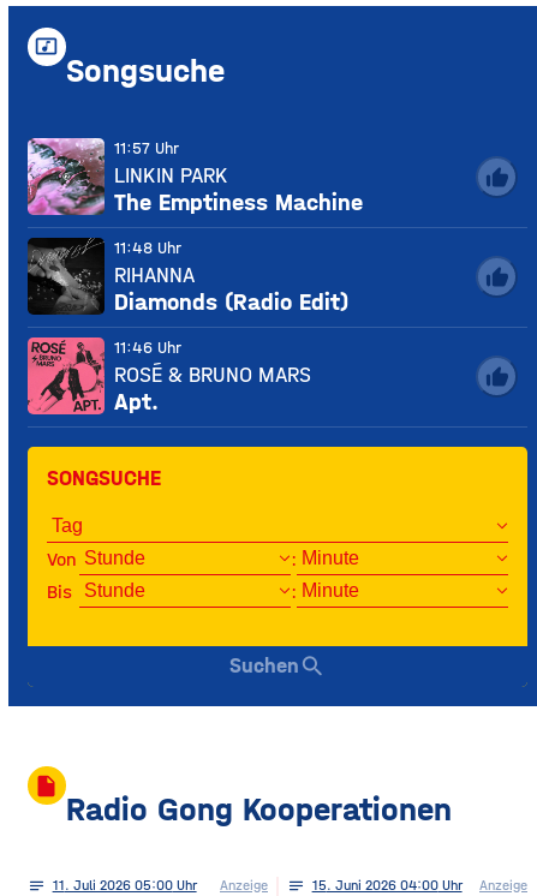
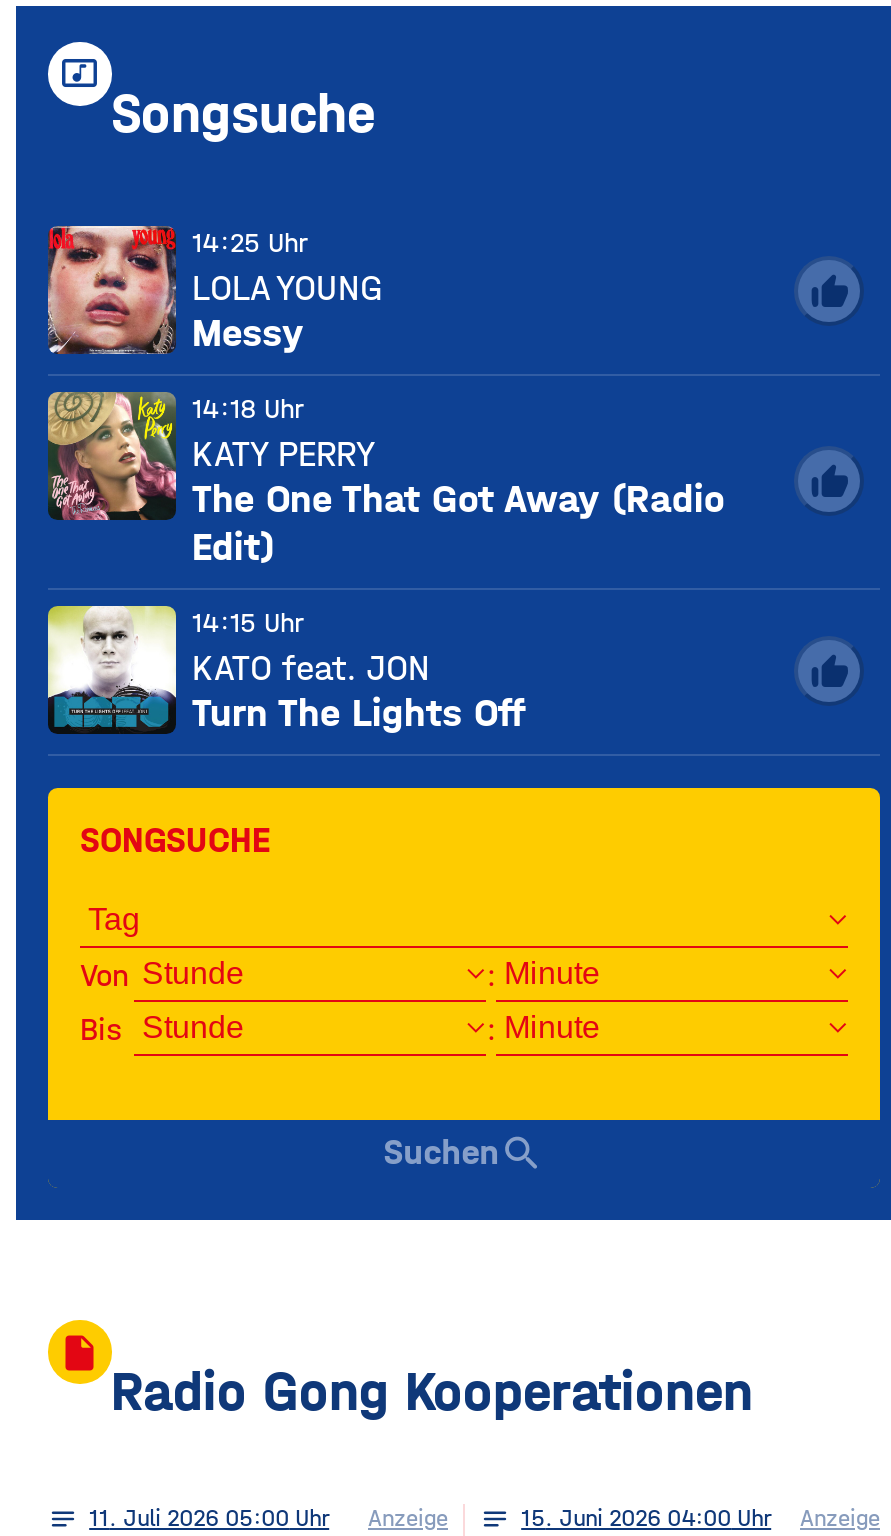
[26,137,363,216] [image] | 11:57 Uhr | LINKIN PARK | The Emptiness Machine -> [46,224,382,356] [image] | 14:25 Uhr | LOLA YOUNG | Messy
[26,237,348,316] [image] | 11:48 Uhr | RIHANNA | Diamonds (Radio Edit) -> [46,390,724,569] [image] | 14:18 Uhr | KATY PERRY | The One That Got Away (Radio | Edit)
[26,336,311,416] [image] | 11:46 Uhr | ROSÉ & BRUNO MARS | Apt. -> [46,604,526,736] [image] | 14:15 Uhr | KATO feat. JON | Turn The Lights Off

